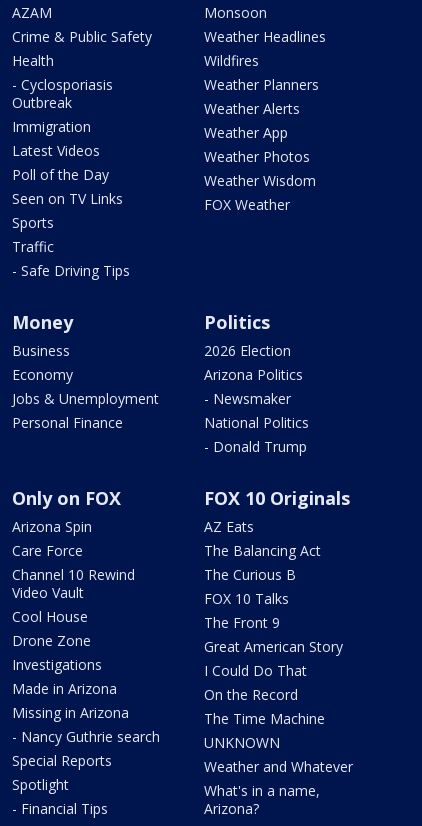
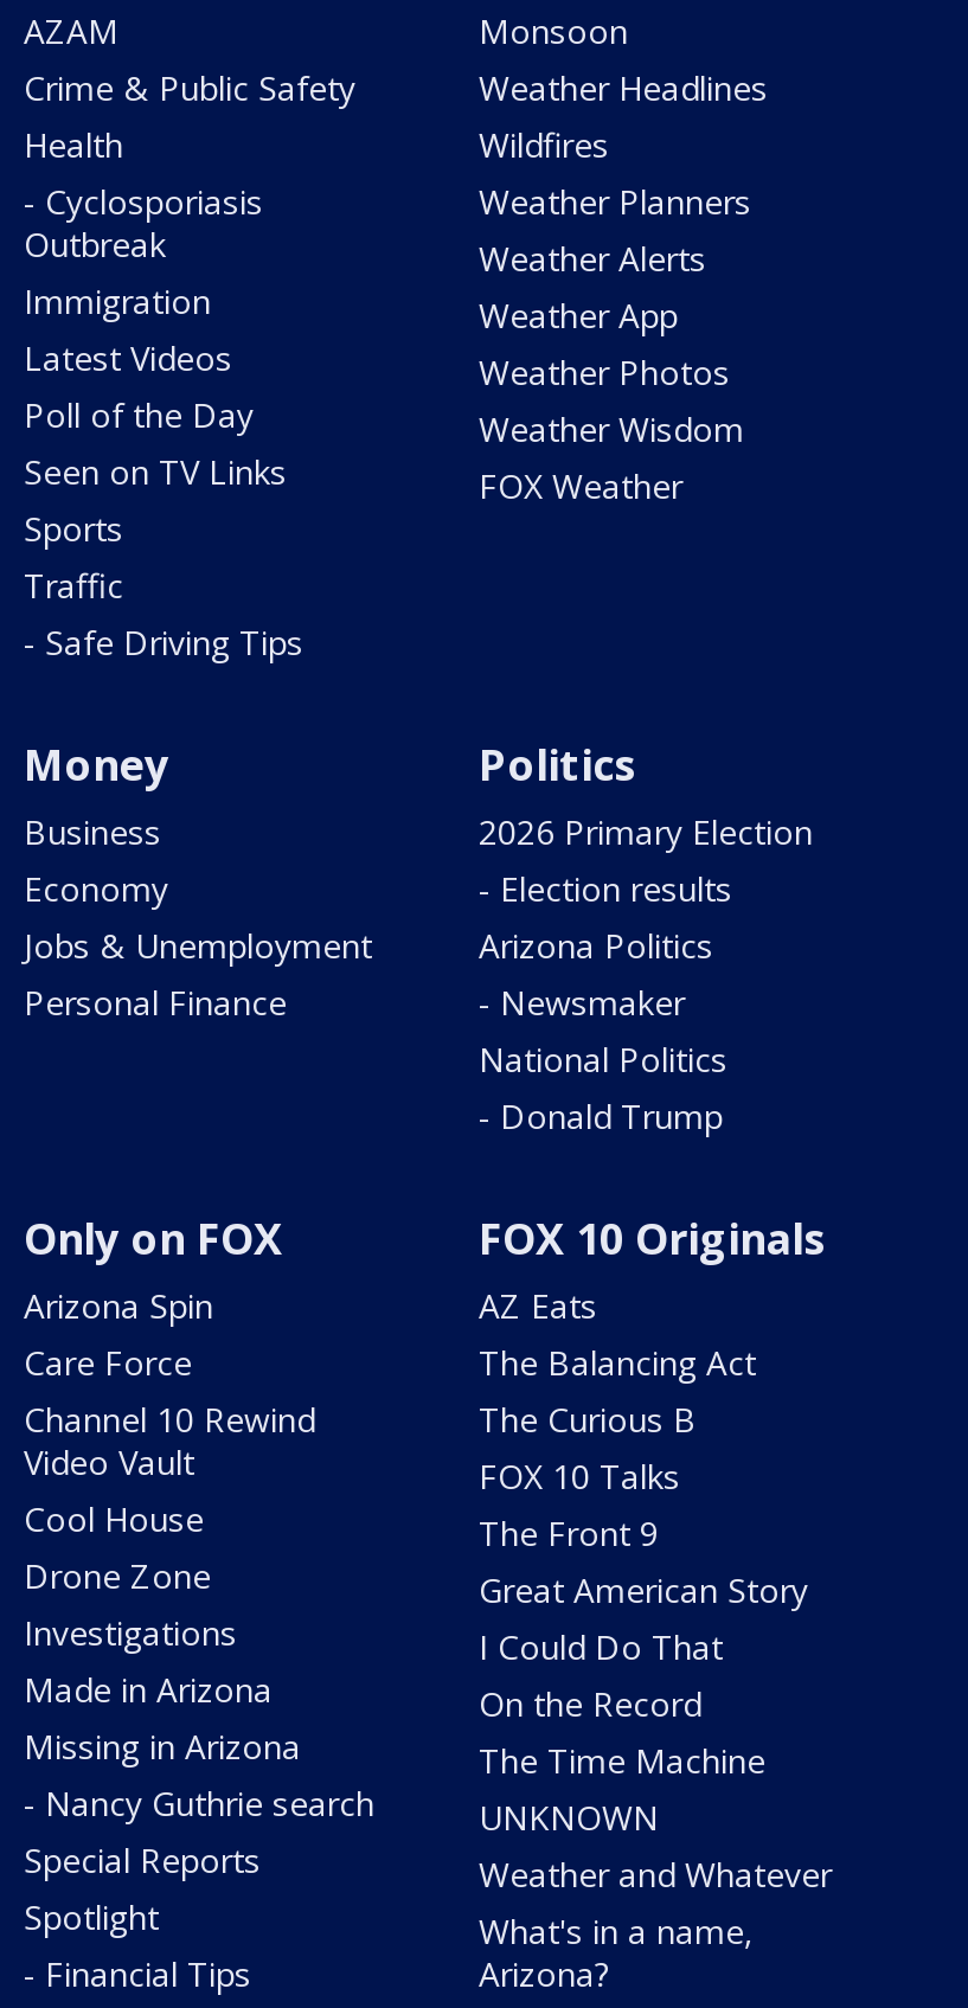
[204,341,291,360] 2026 Election -> [479,808,813,910] 2026 Primary Election | - Election results

